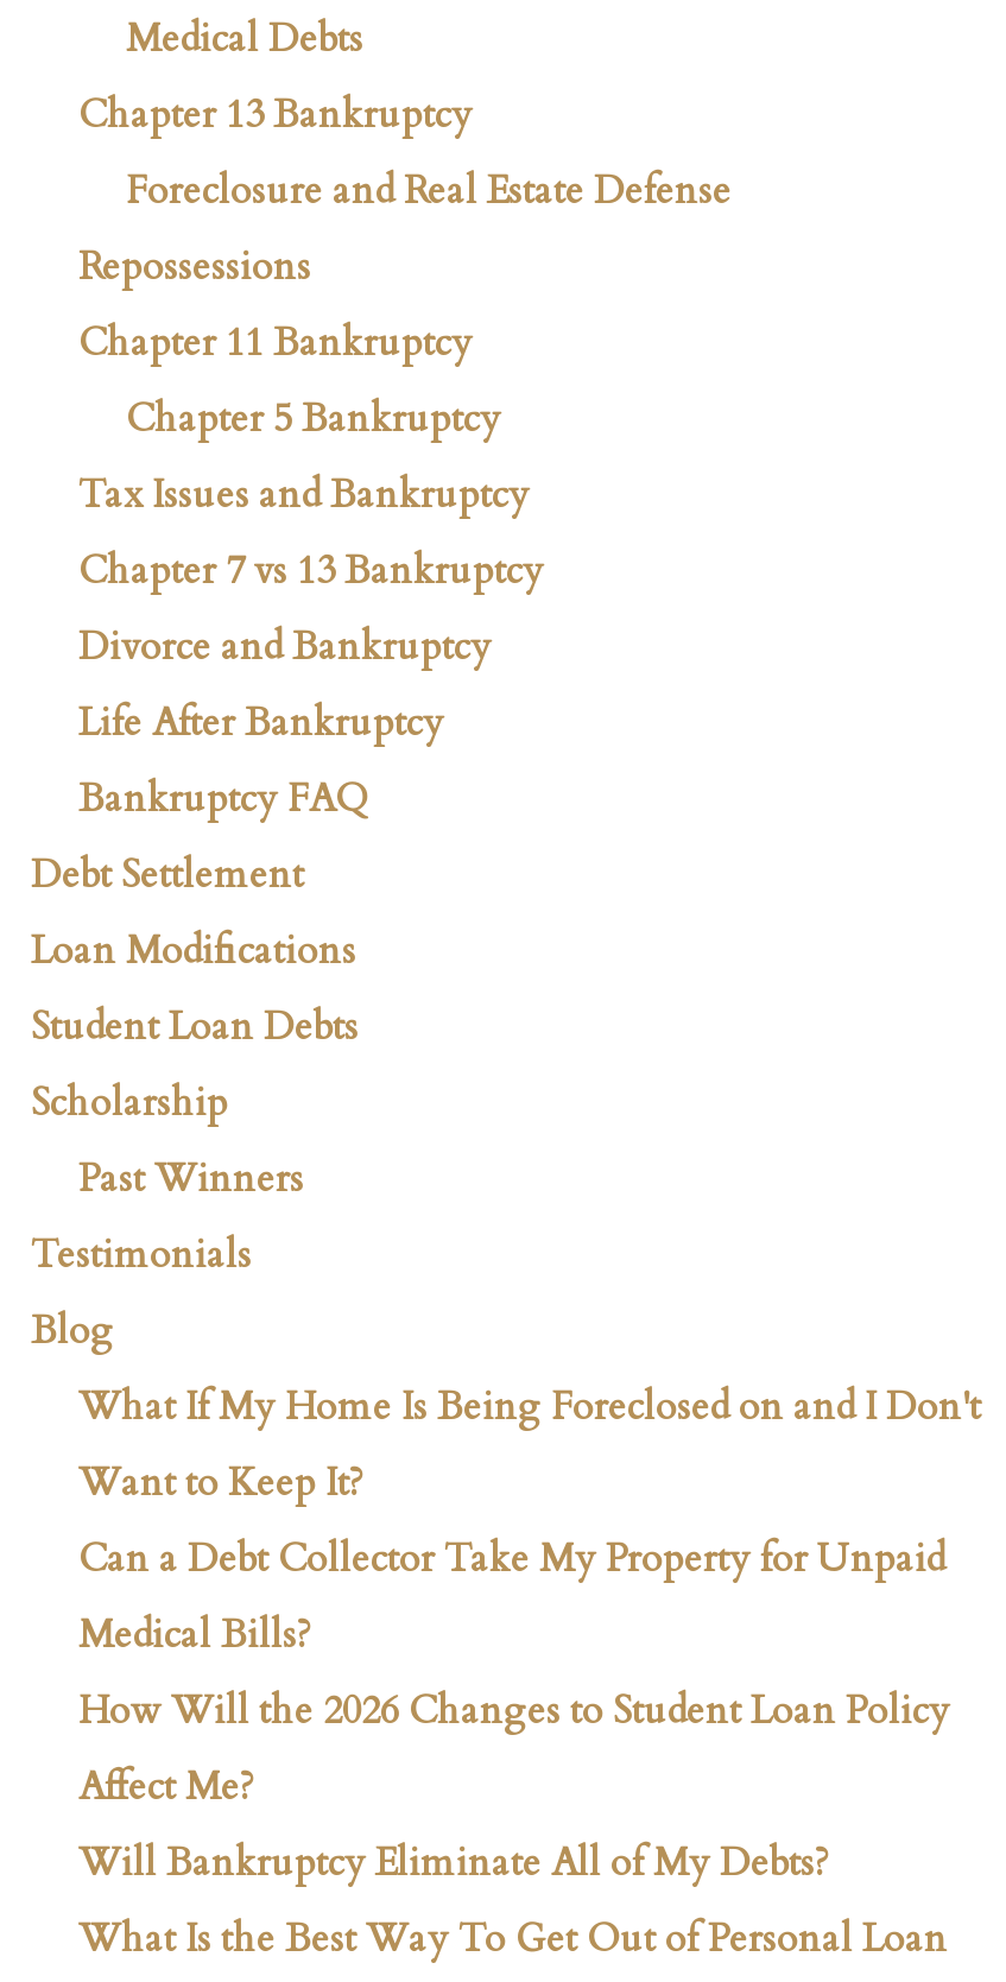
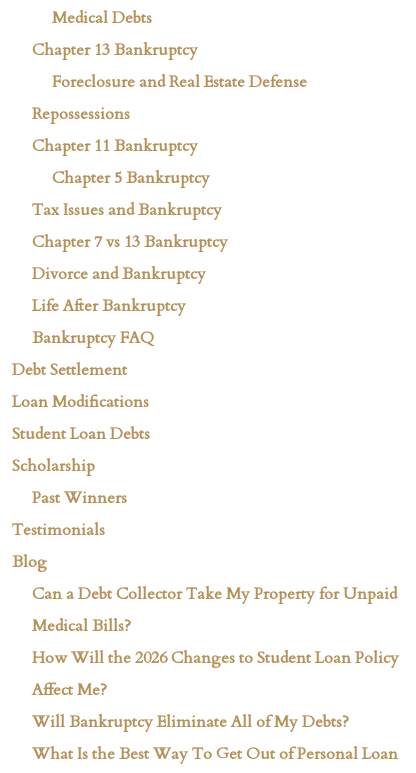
[78,1381,981,1509] What If My Home Is Being Foreclosed on and I Don't | Want to Keep It? -> none

